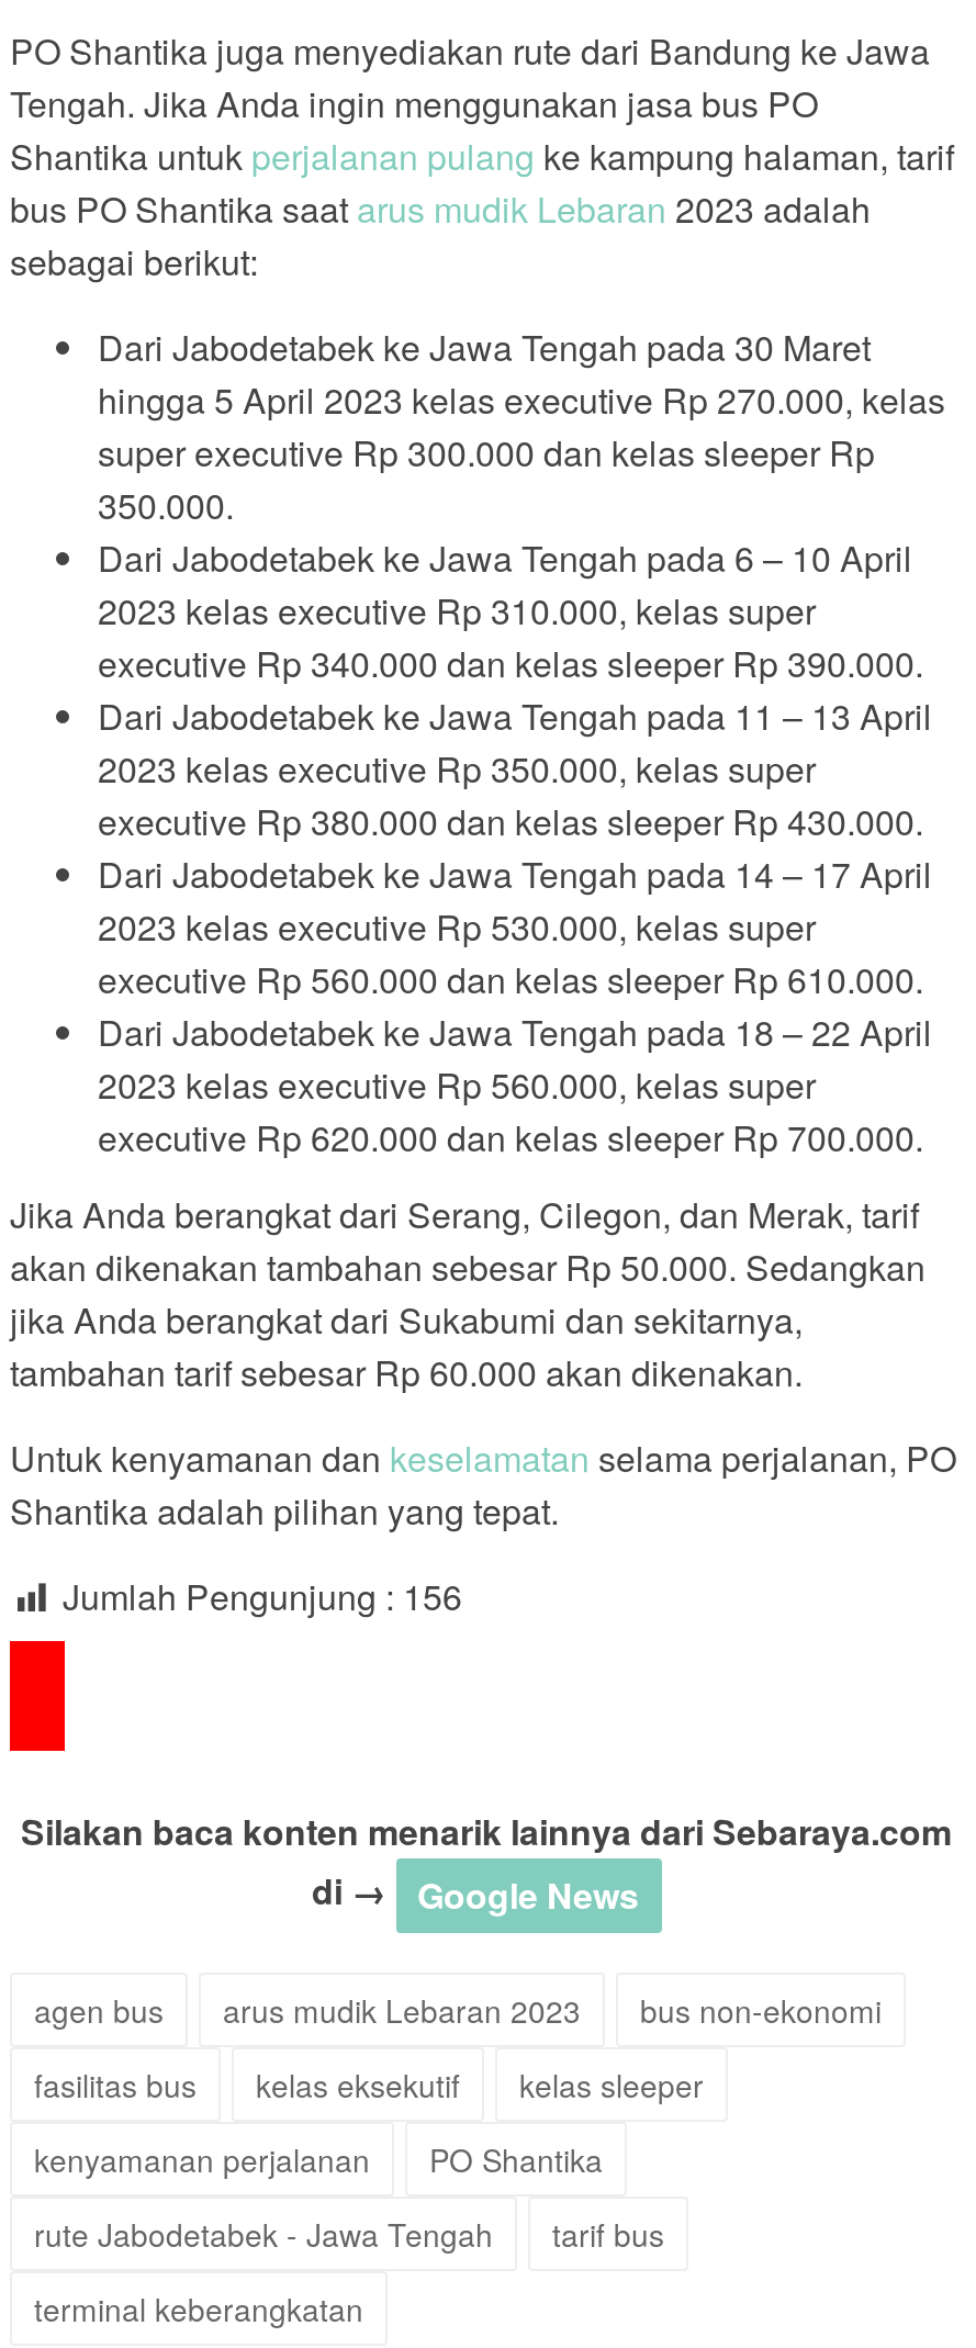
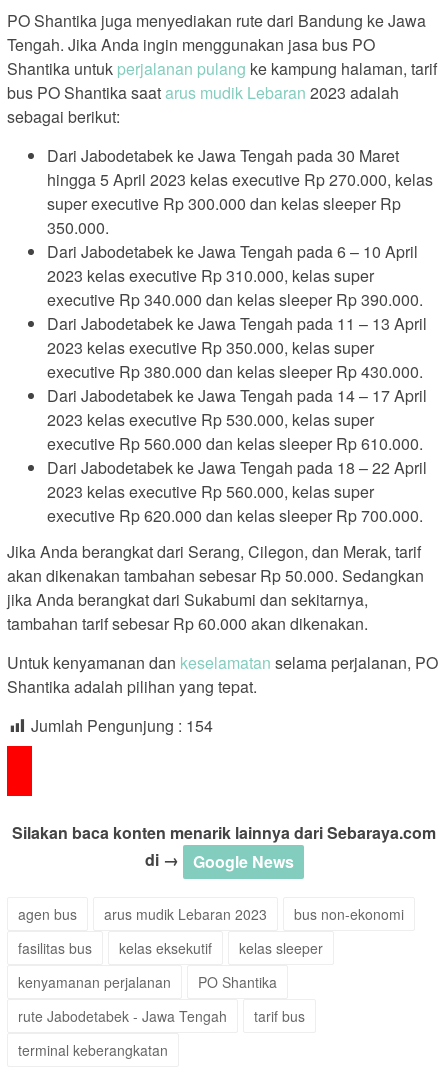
[63,1571,462,1621] Jumlah Pengunjung : 156 -> [31,714,213,737] Jumlah Pengunjung : 154

